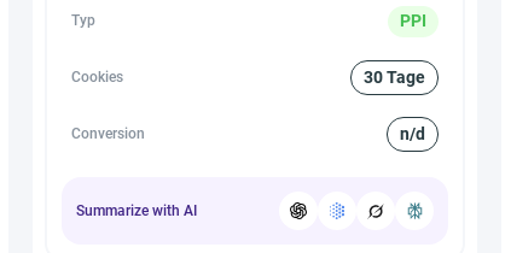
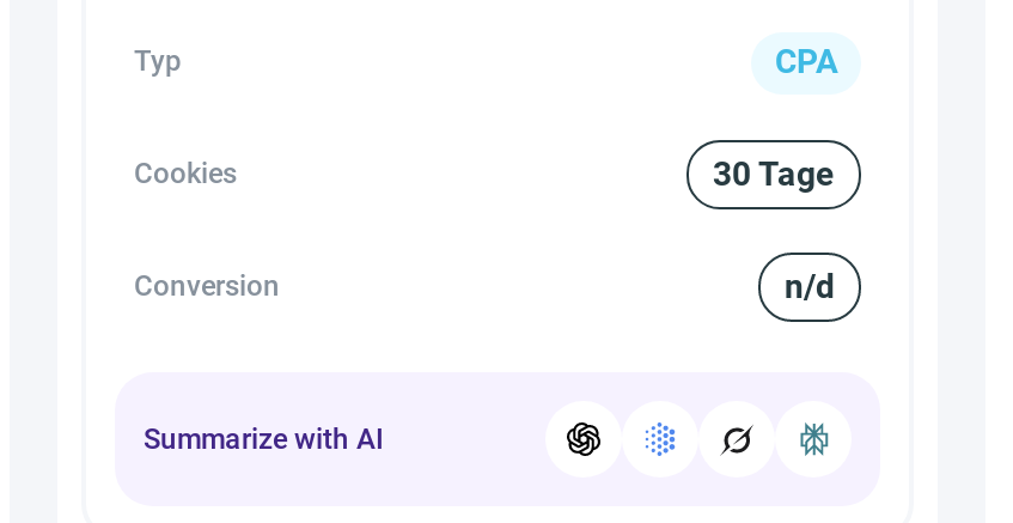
[400,11,426,30] PPI -> [775,42,837,80] CPA

